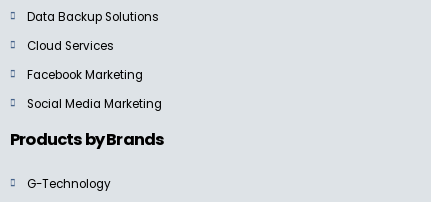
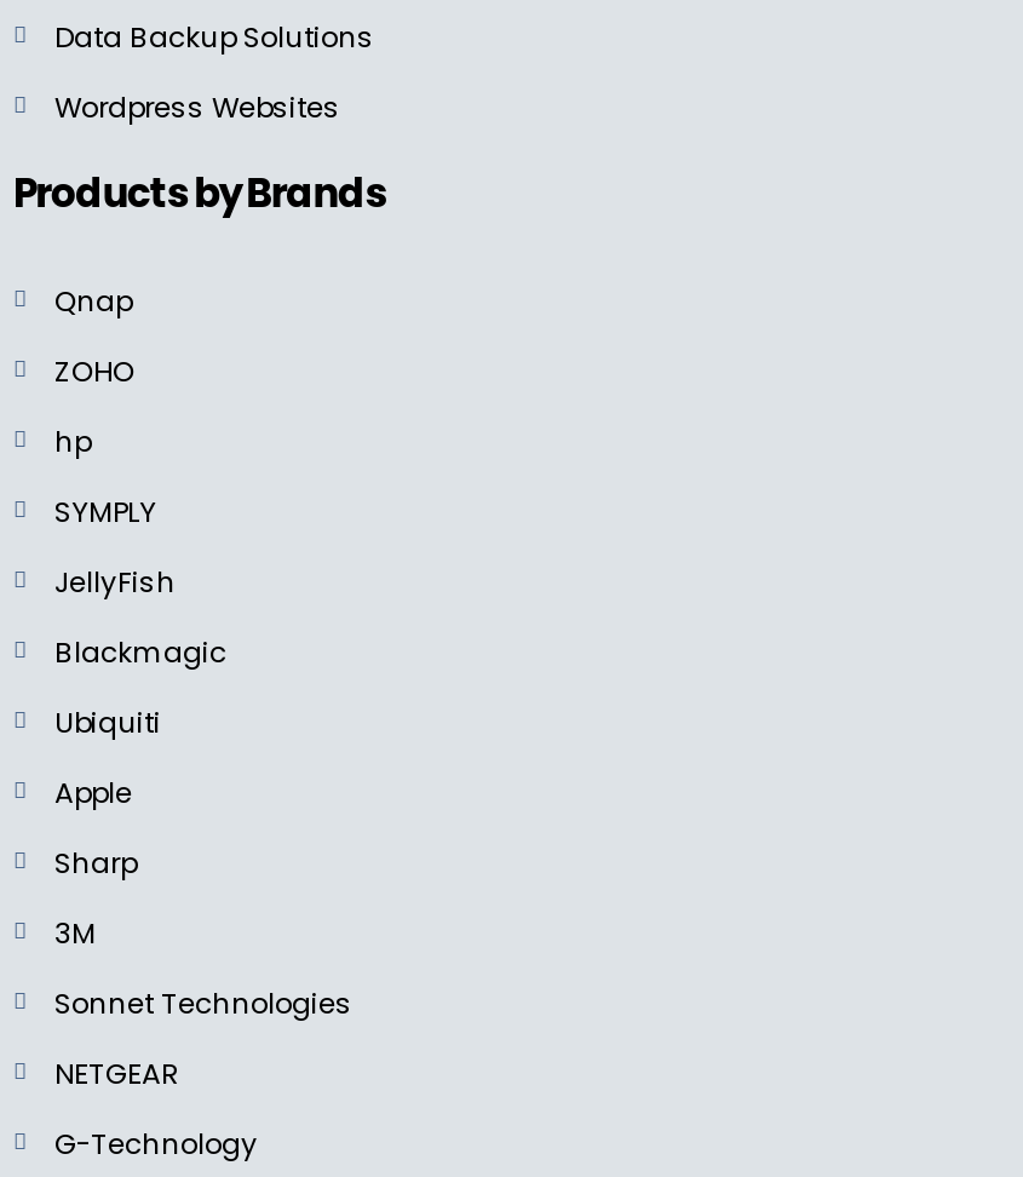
[27,38,162,112] Cloud Services | Facebook Marketing | Social Media Marketing -> [54,89,340,128] Wordpress Websites
moved [10,128,164,151] -> [13,167,387,223]: Products by Brands
none -> [54,283,352,1094] Qnap | ZOHO | hp | SYMPLY | JellyFish | Blackmagic | Ubiquiti | Apple | Sharp | 3M | Sonnet Technologies | NETGEAR

